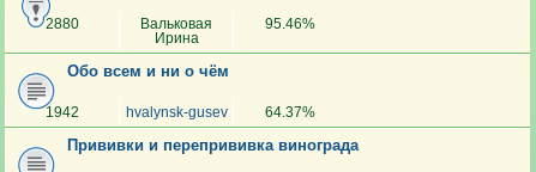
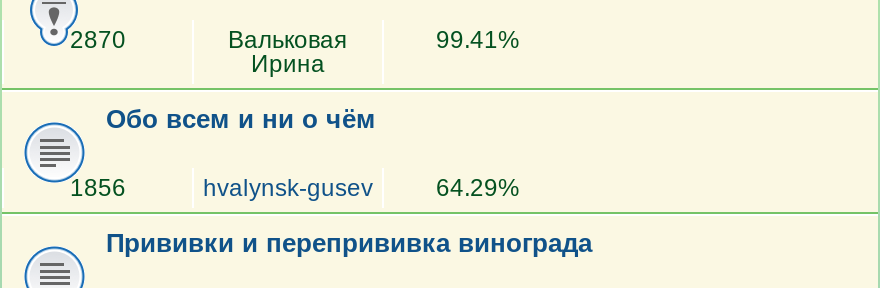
[46,16,79,32] 2880 -> [70,26,126,54] 2870
[265,16,315,32] 95.46% -> [436,26,520,54] 99.41%
[46,104,79,121] 1942 -> [70,174,126,202] 1856
[265,104,315,121] 64.37% -> [436,174,520,202] 64.29%

